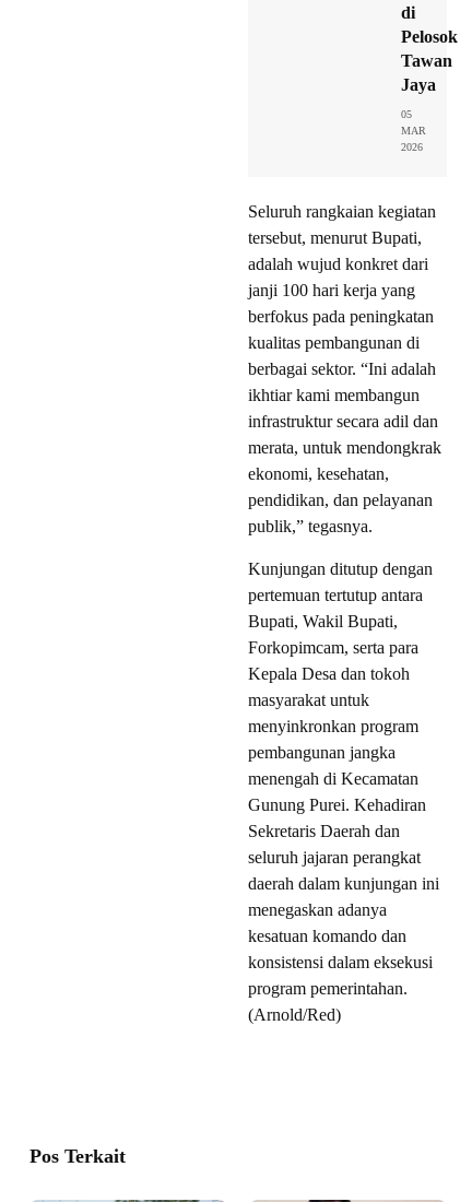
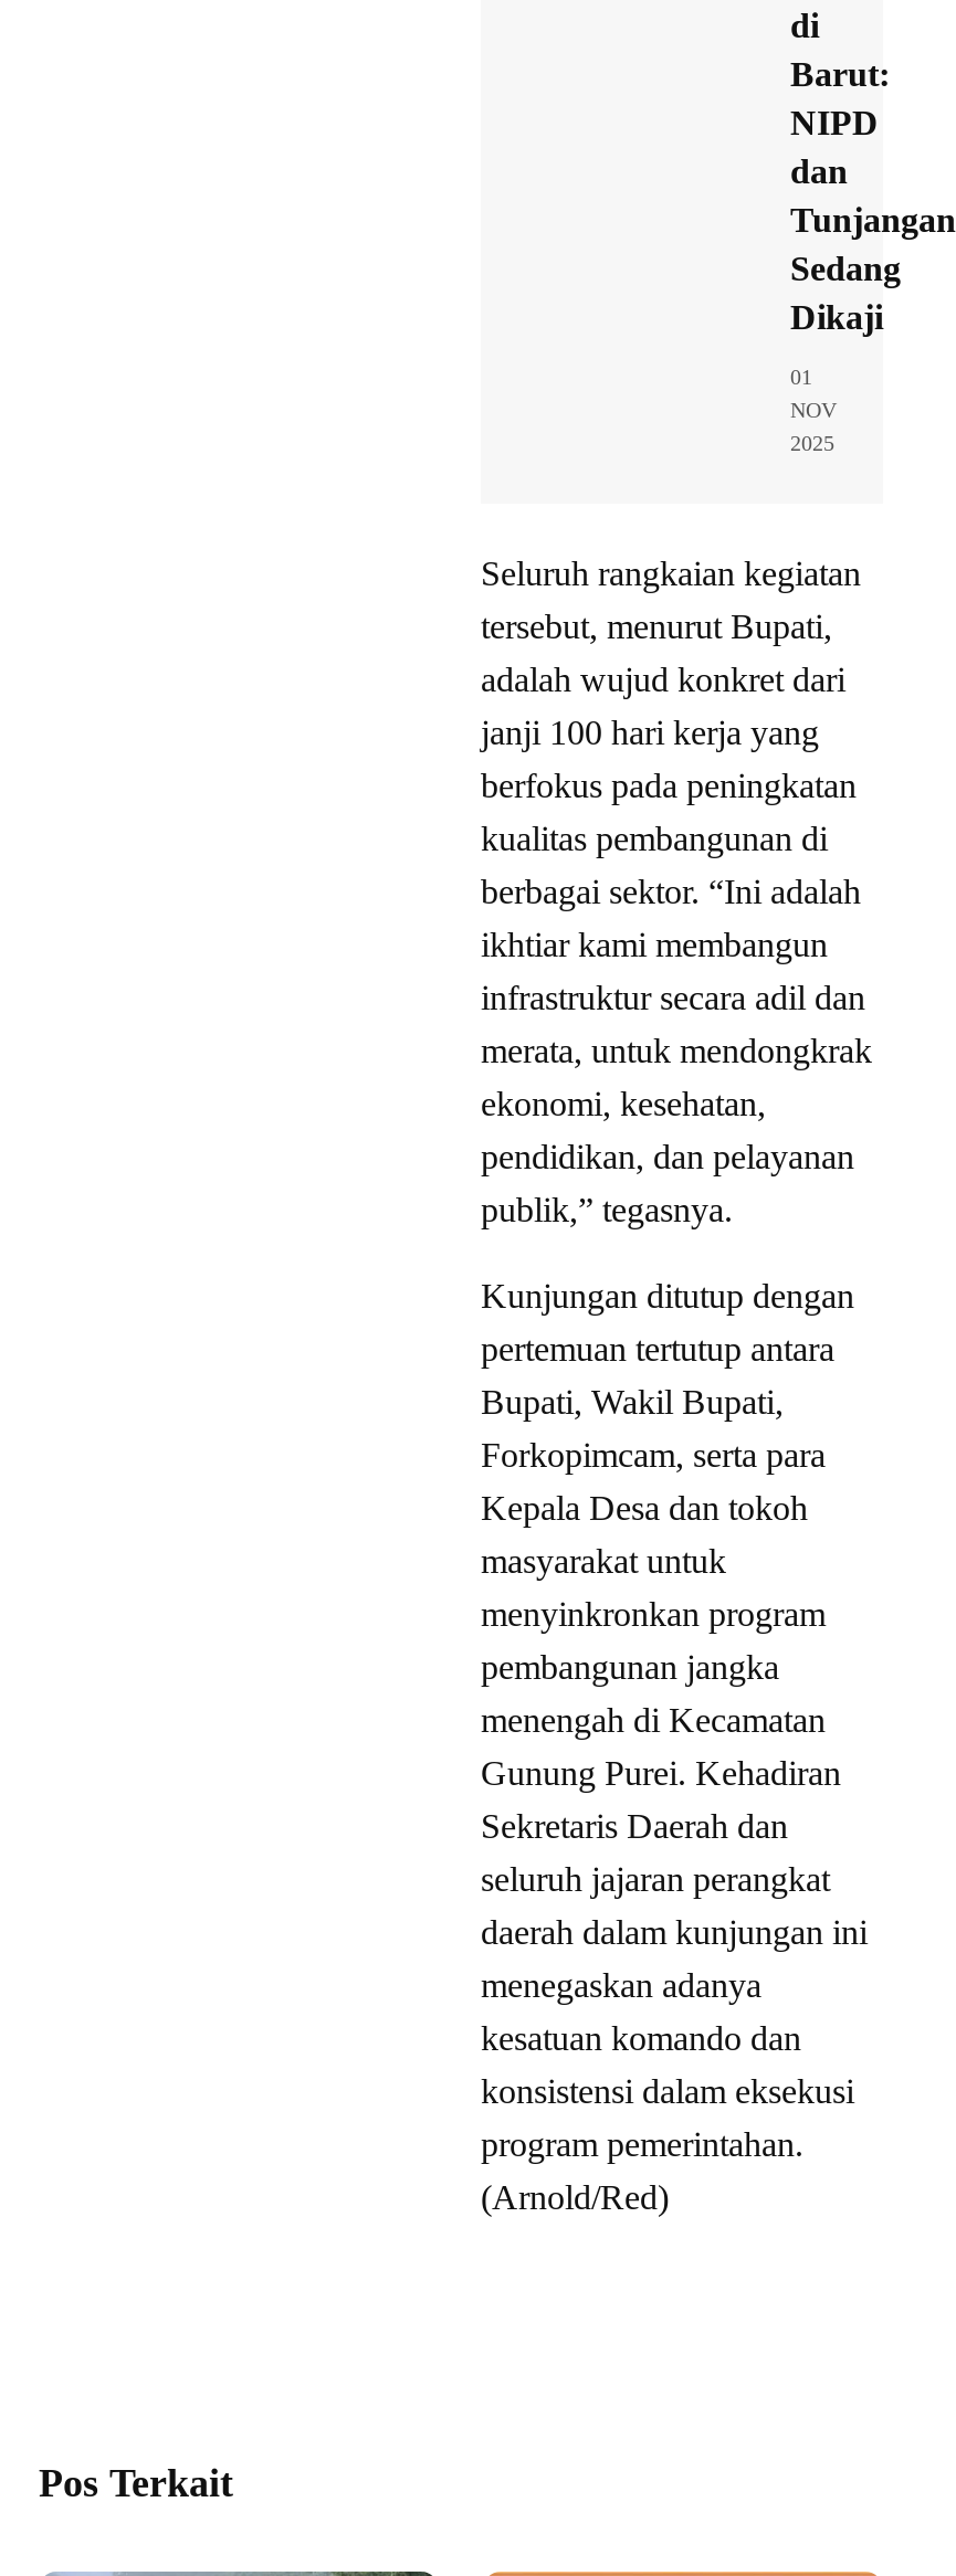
[401,27,458,94] Pelosok | Tawan | Jaya -> [790,55,956,336] Barut: | NIPD | dan | Tunjangan | Sedang | Dikaji
[401,108,426,153] 05 | MAR | 2026 -> [790,365,837,455] 01 | NOV | 2025

